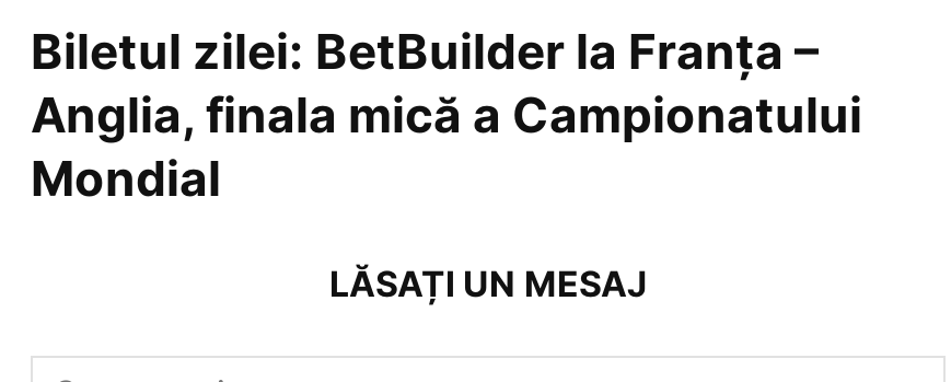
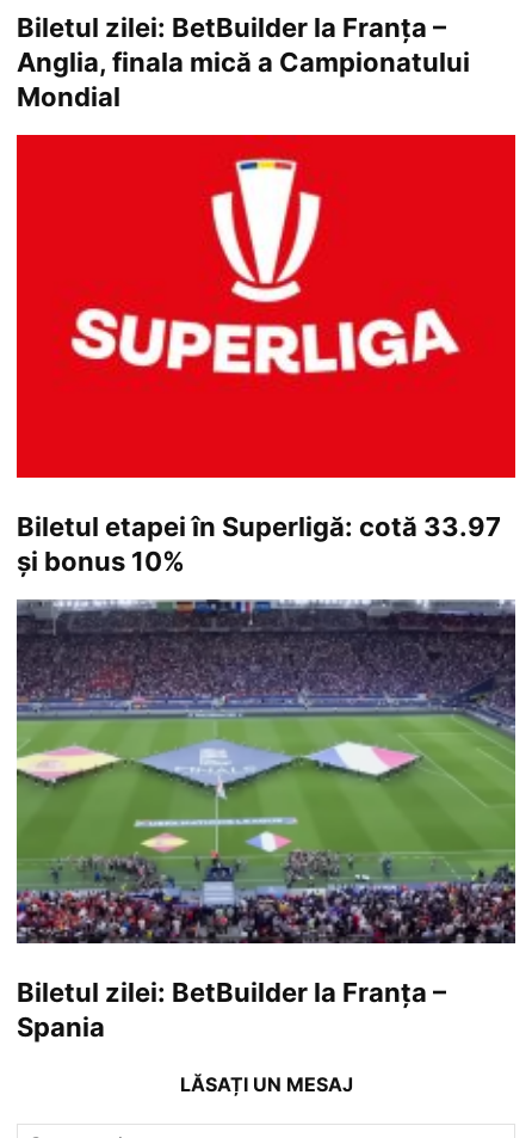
none -> [16,134,516,577] [image] | Biletul etapei în Superligă: cotă 33.97 | și bonus 10%
none -> [16,598,516,1042] [image] | Biletul zilei: BetBuilder la Franța – | Spania

